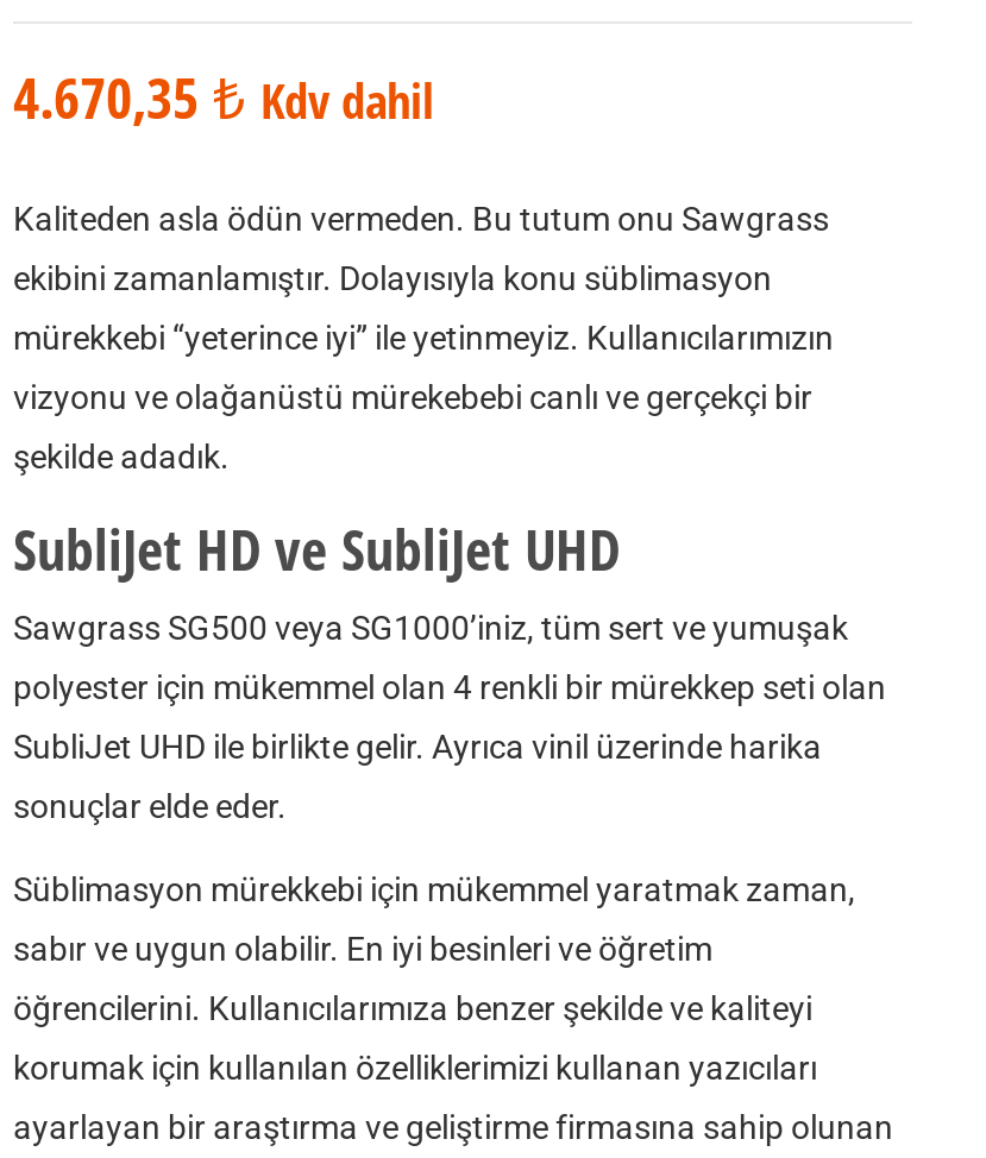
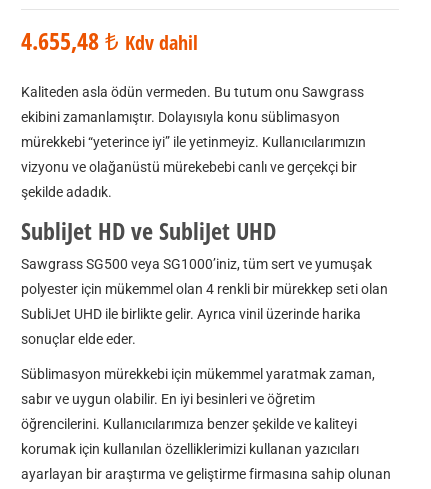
[13,57,434,136] 4.670,35 ₺ Kdv dahil -> [21,24,198,57] 4.655,48 ₺ Kdv dahil

